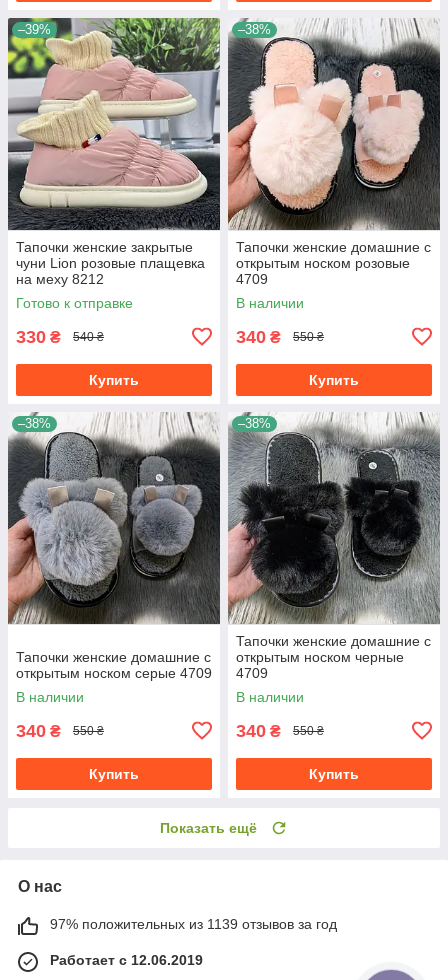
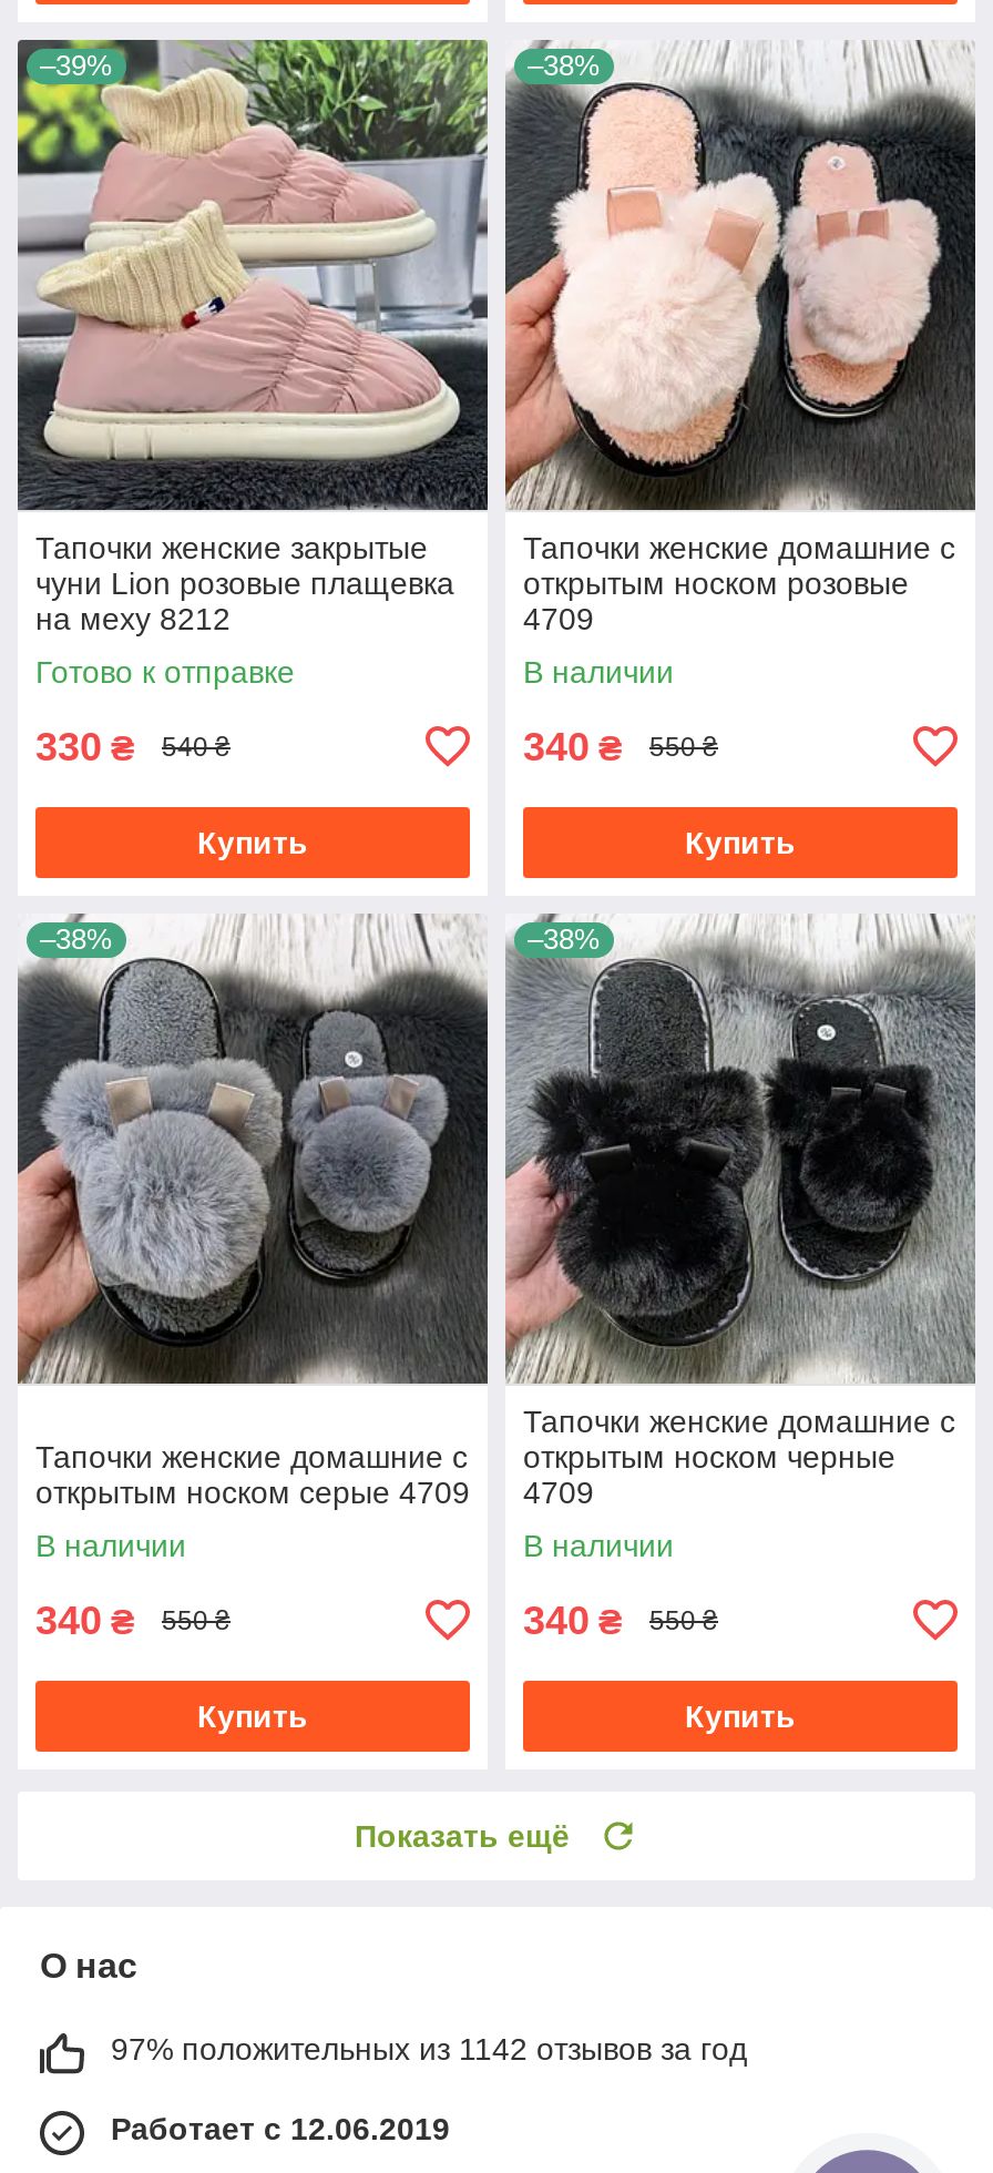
[50,915,337,931] 97% положительных из 1139 отзывов за год -> [111,2030,747,2065] 97% положительных из 1142 отзывов за год

